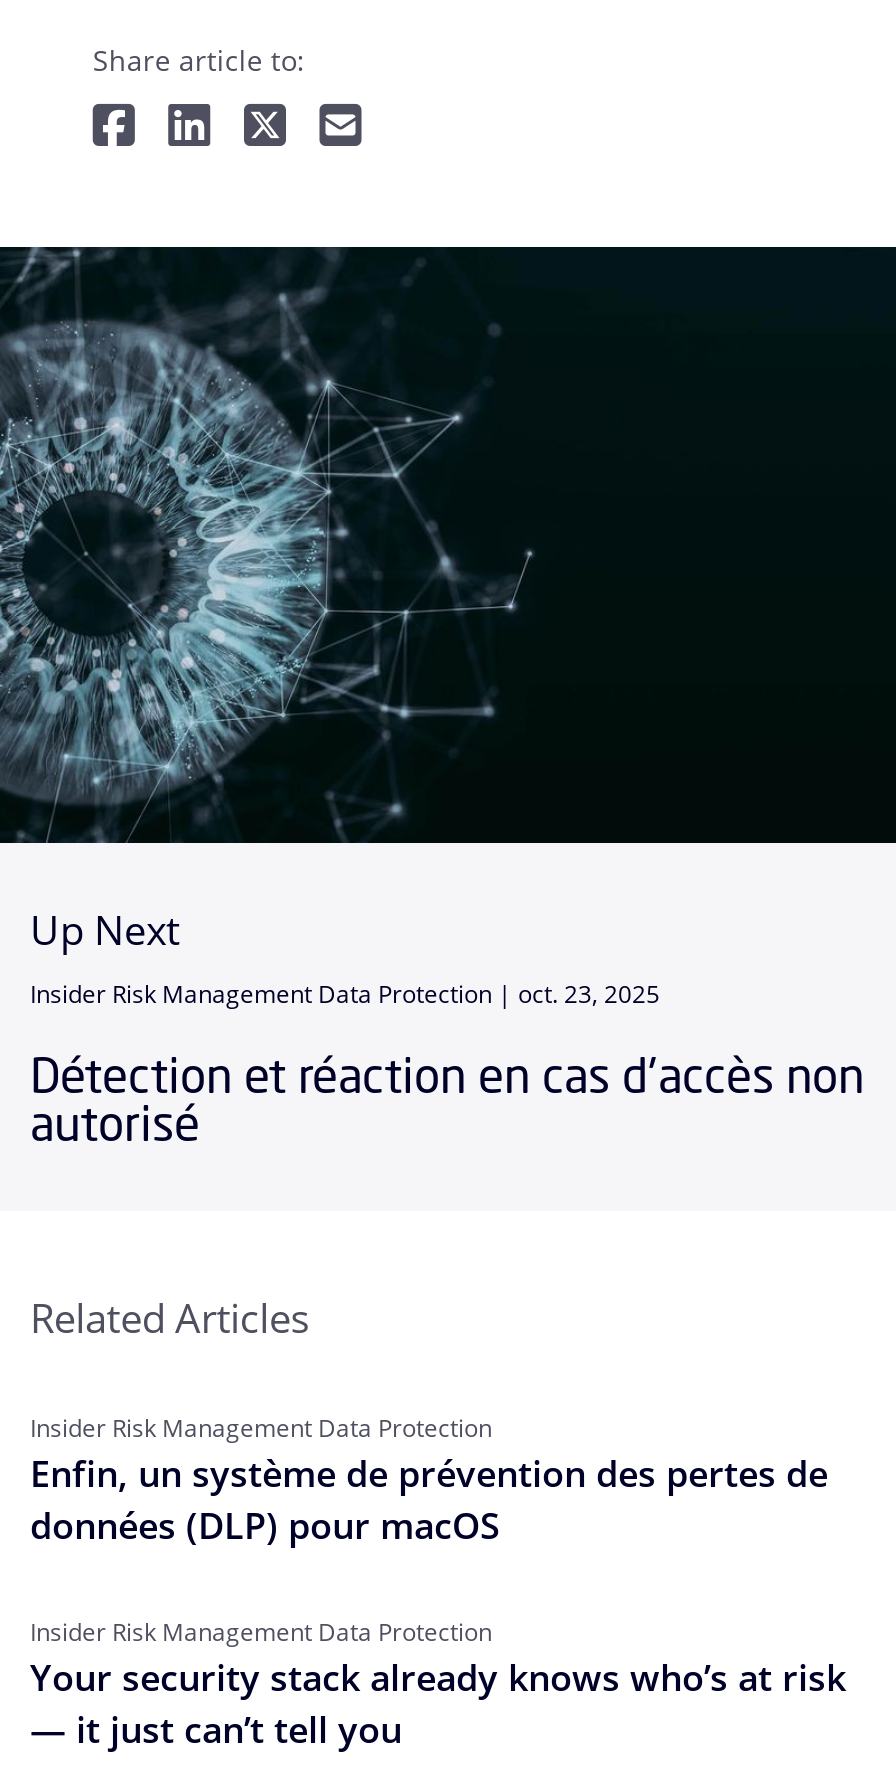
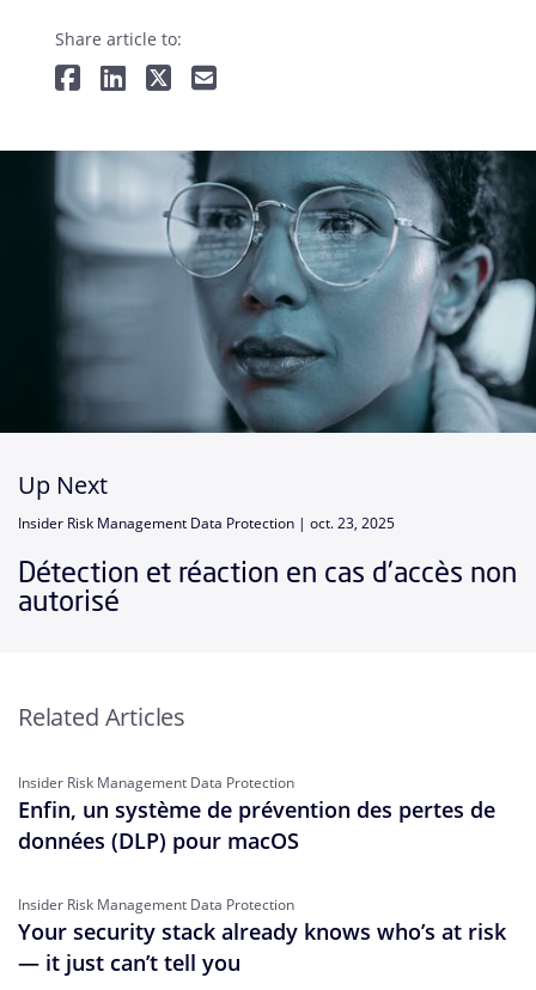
[6,245,890,845] [image] -> [4,149,532,434] [image]

